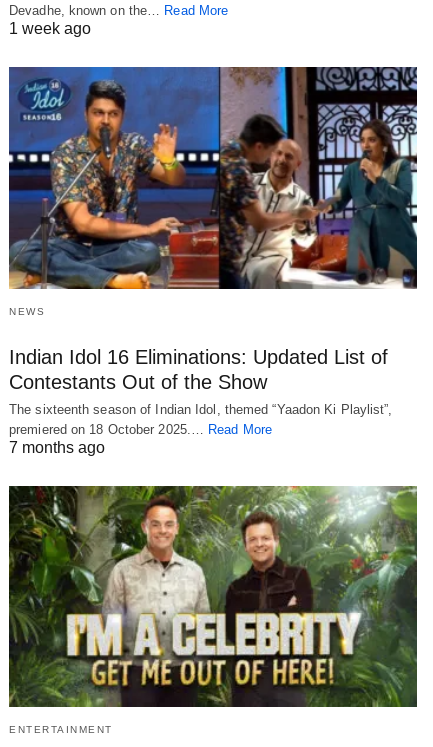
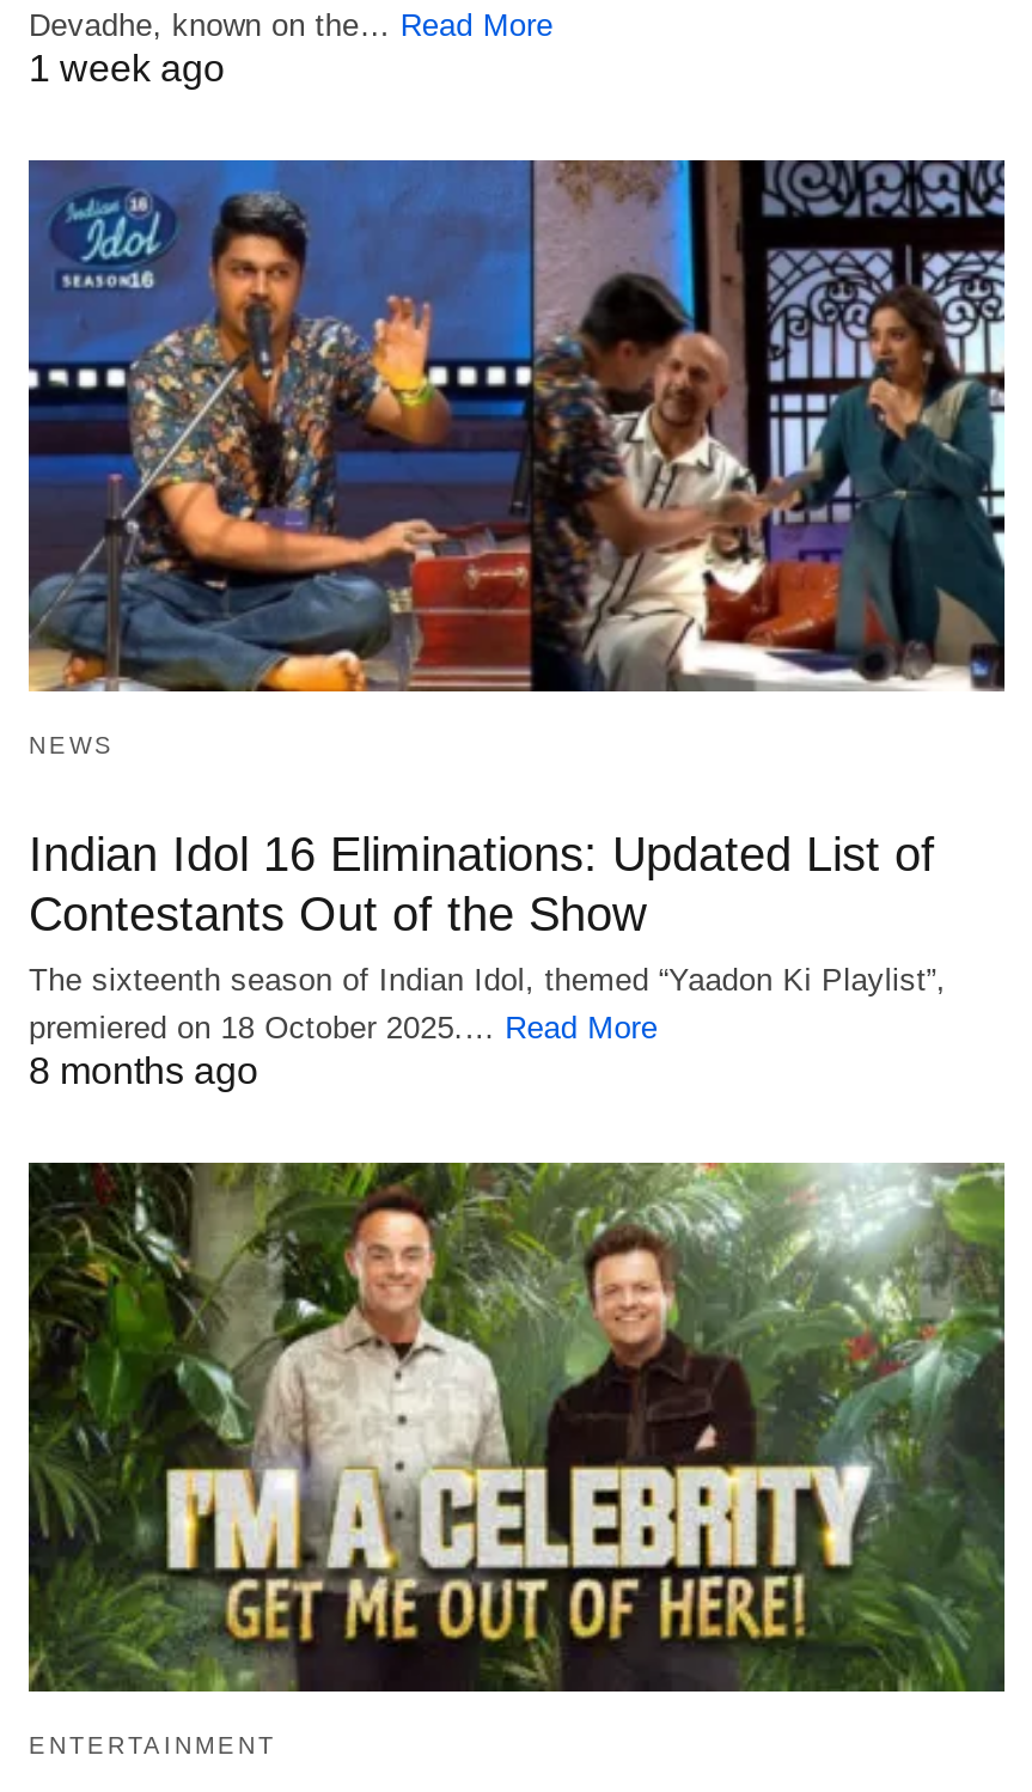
[9,439,105,456] 7 months ago -> [29,1049,258,1090] 8 months ago

